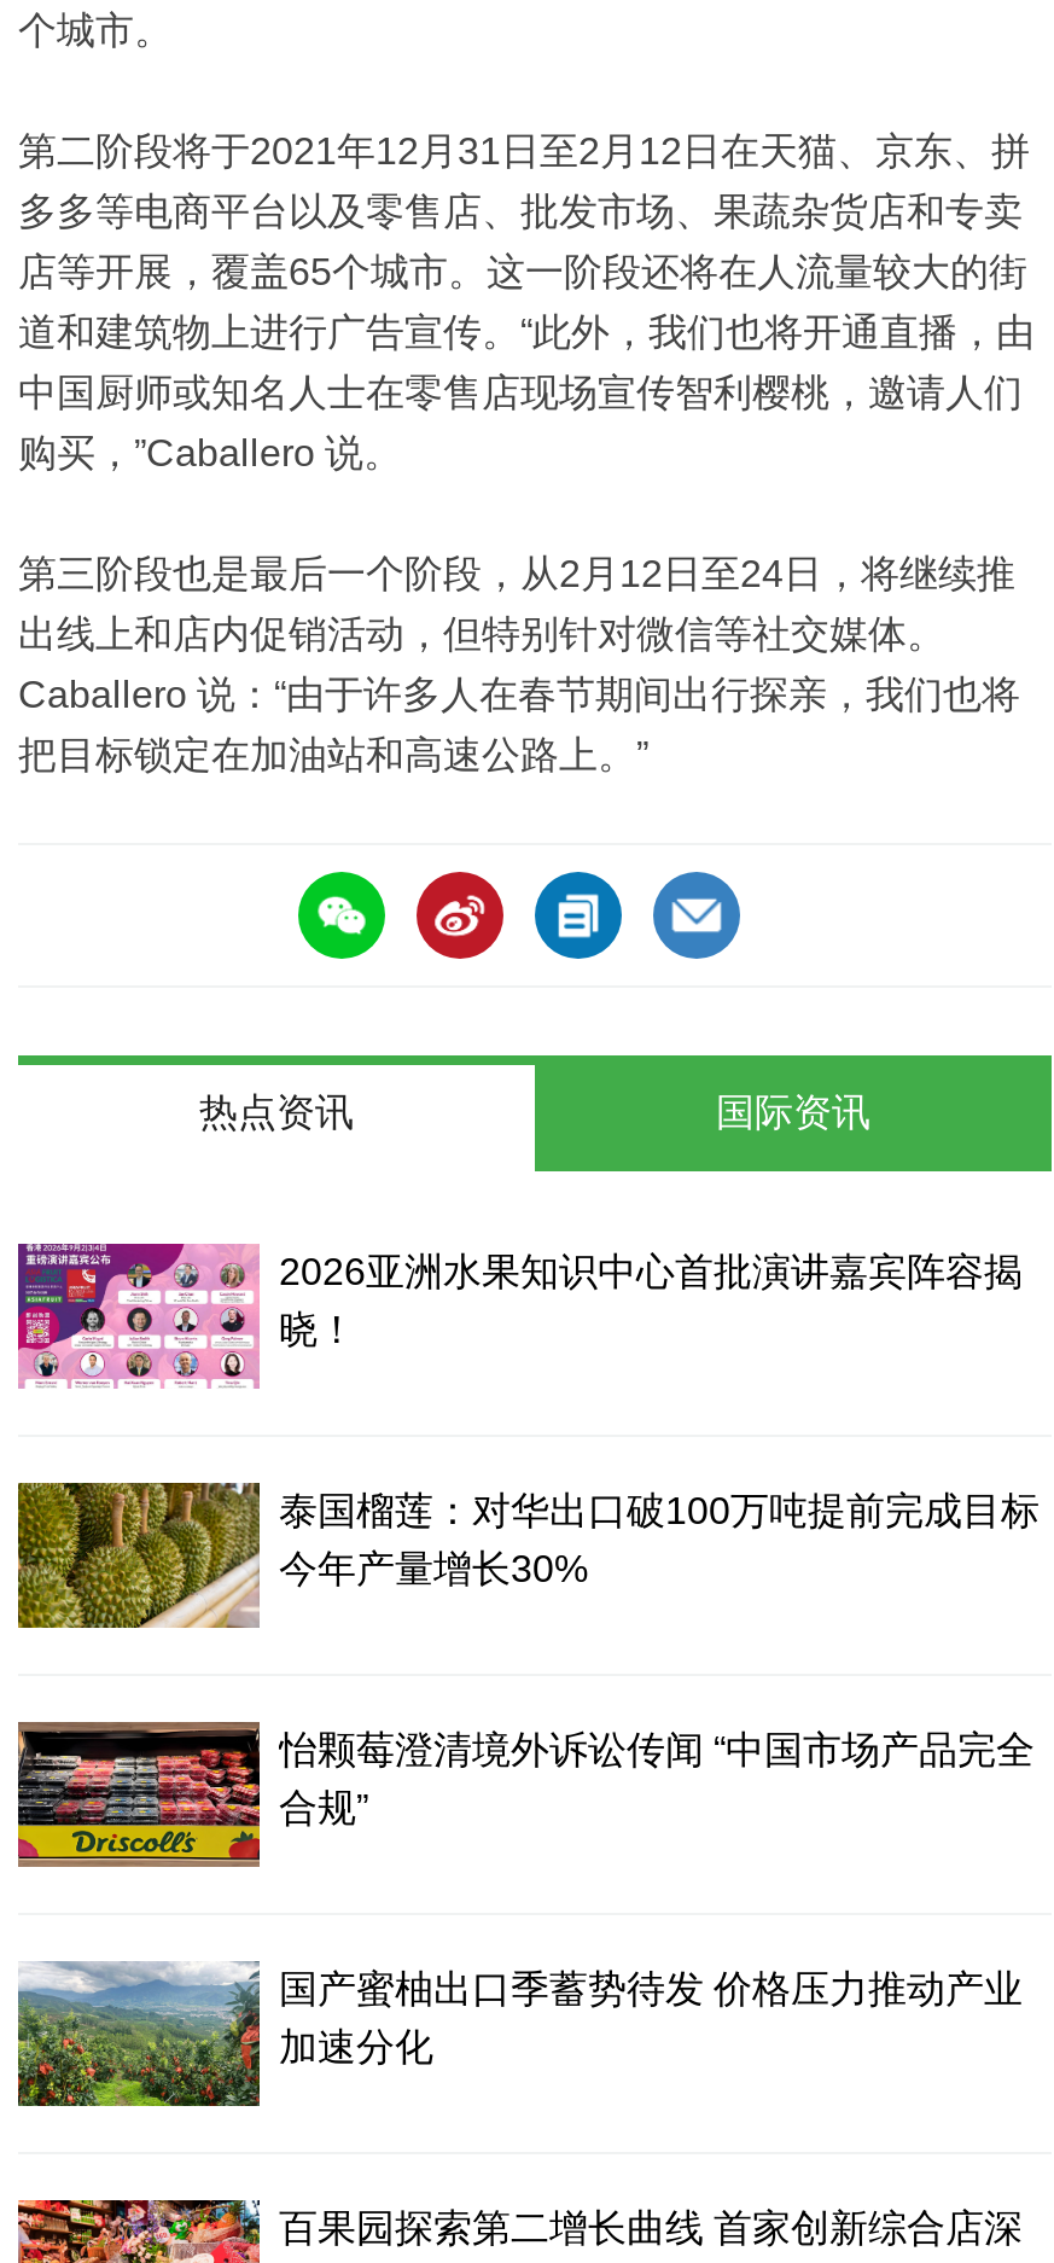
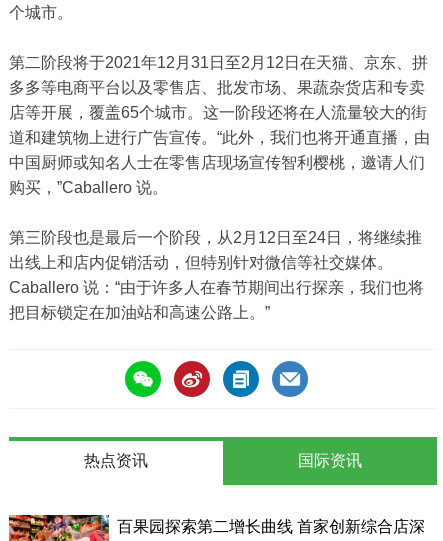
[16,1241,1023,1389] [image] | 2026亚洲水果知识中心首批演讲嘉宾阵容揭 | 晓！ -> none
[16,1480,1040,1630] [image] | 泰国榴莲：对华出口破100万吨提前完成目标 | 今年产量增长30% -> none
[16,1691,1035,1869] [image] | 怡颗莓澄清境外诉讼传闻 “中国市场产品完全 | 合规” -> none
[16,1959,1023,2108] [image] | 国产蜜柚出口季蓄势待发 价格压力推动产业 | 加速分化 -> none

